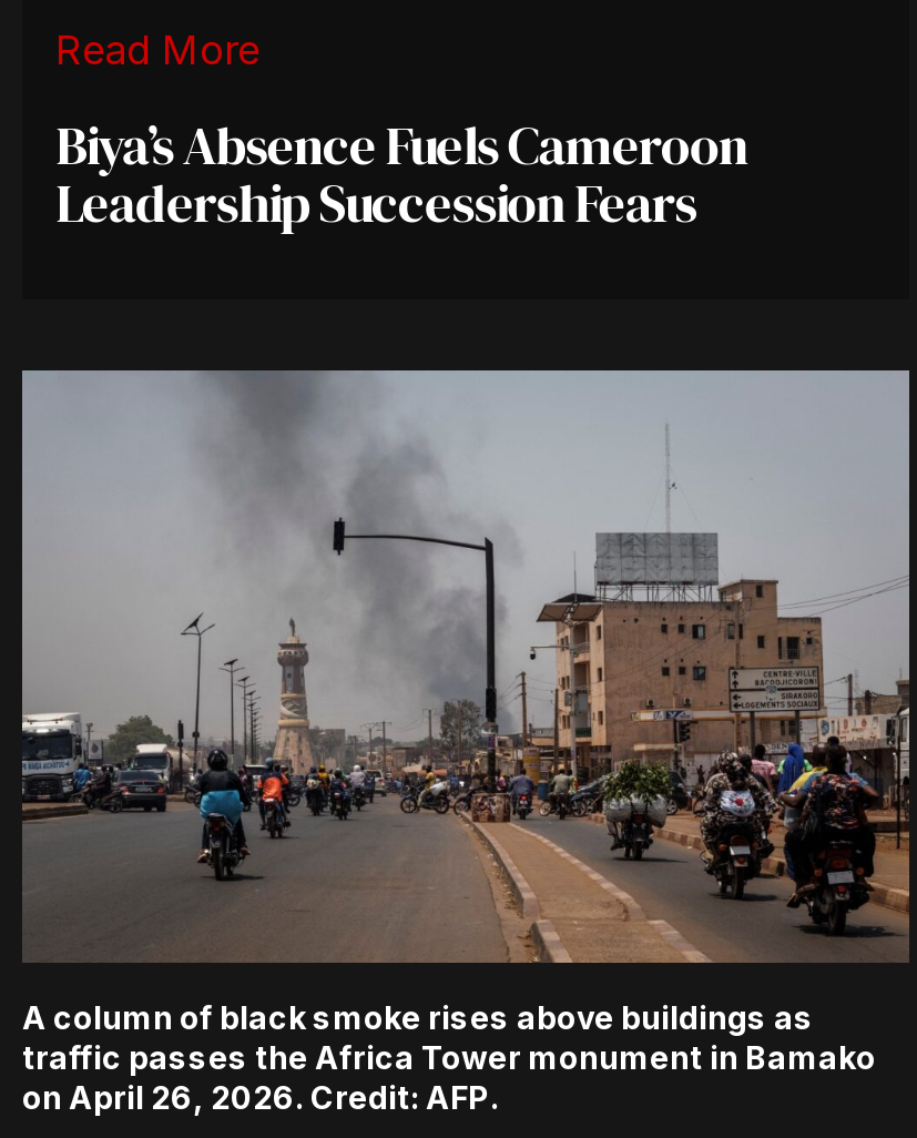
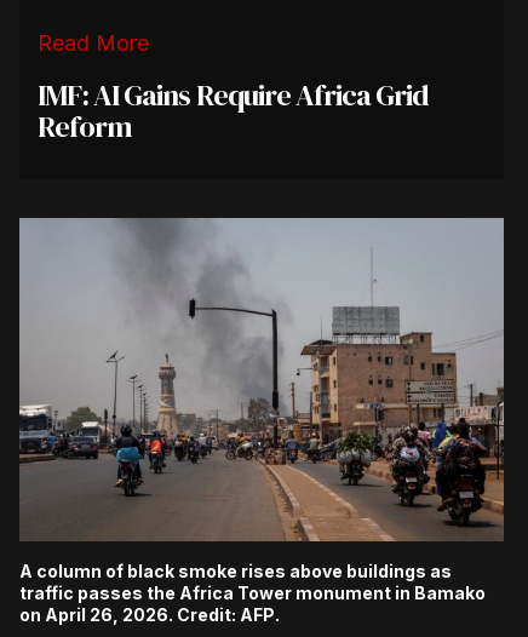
[55,108,748,238] Biya’s Absence Fuels Cameroon | Leadership Succession Fears -> [38,76,429,147] IMF: AI Gains Require Africa Grid | Reform

